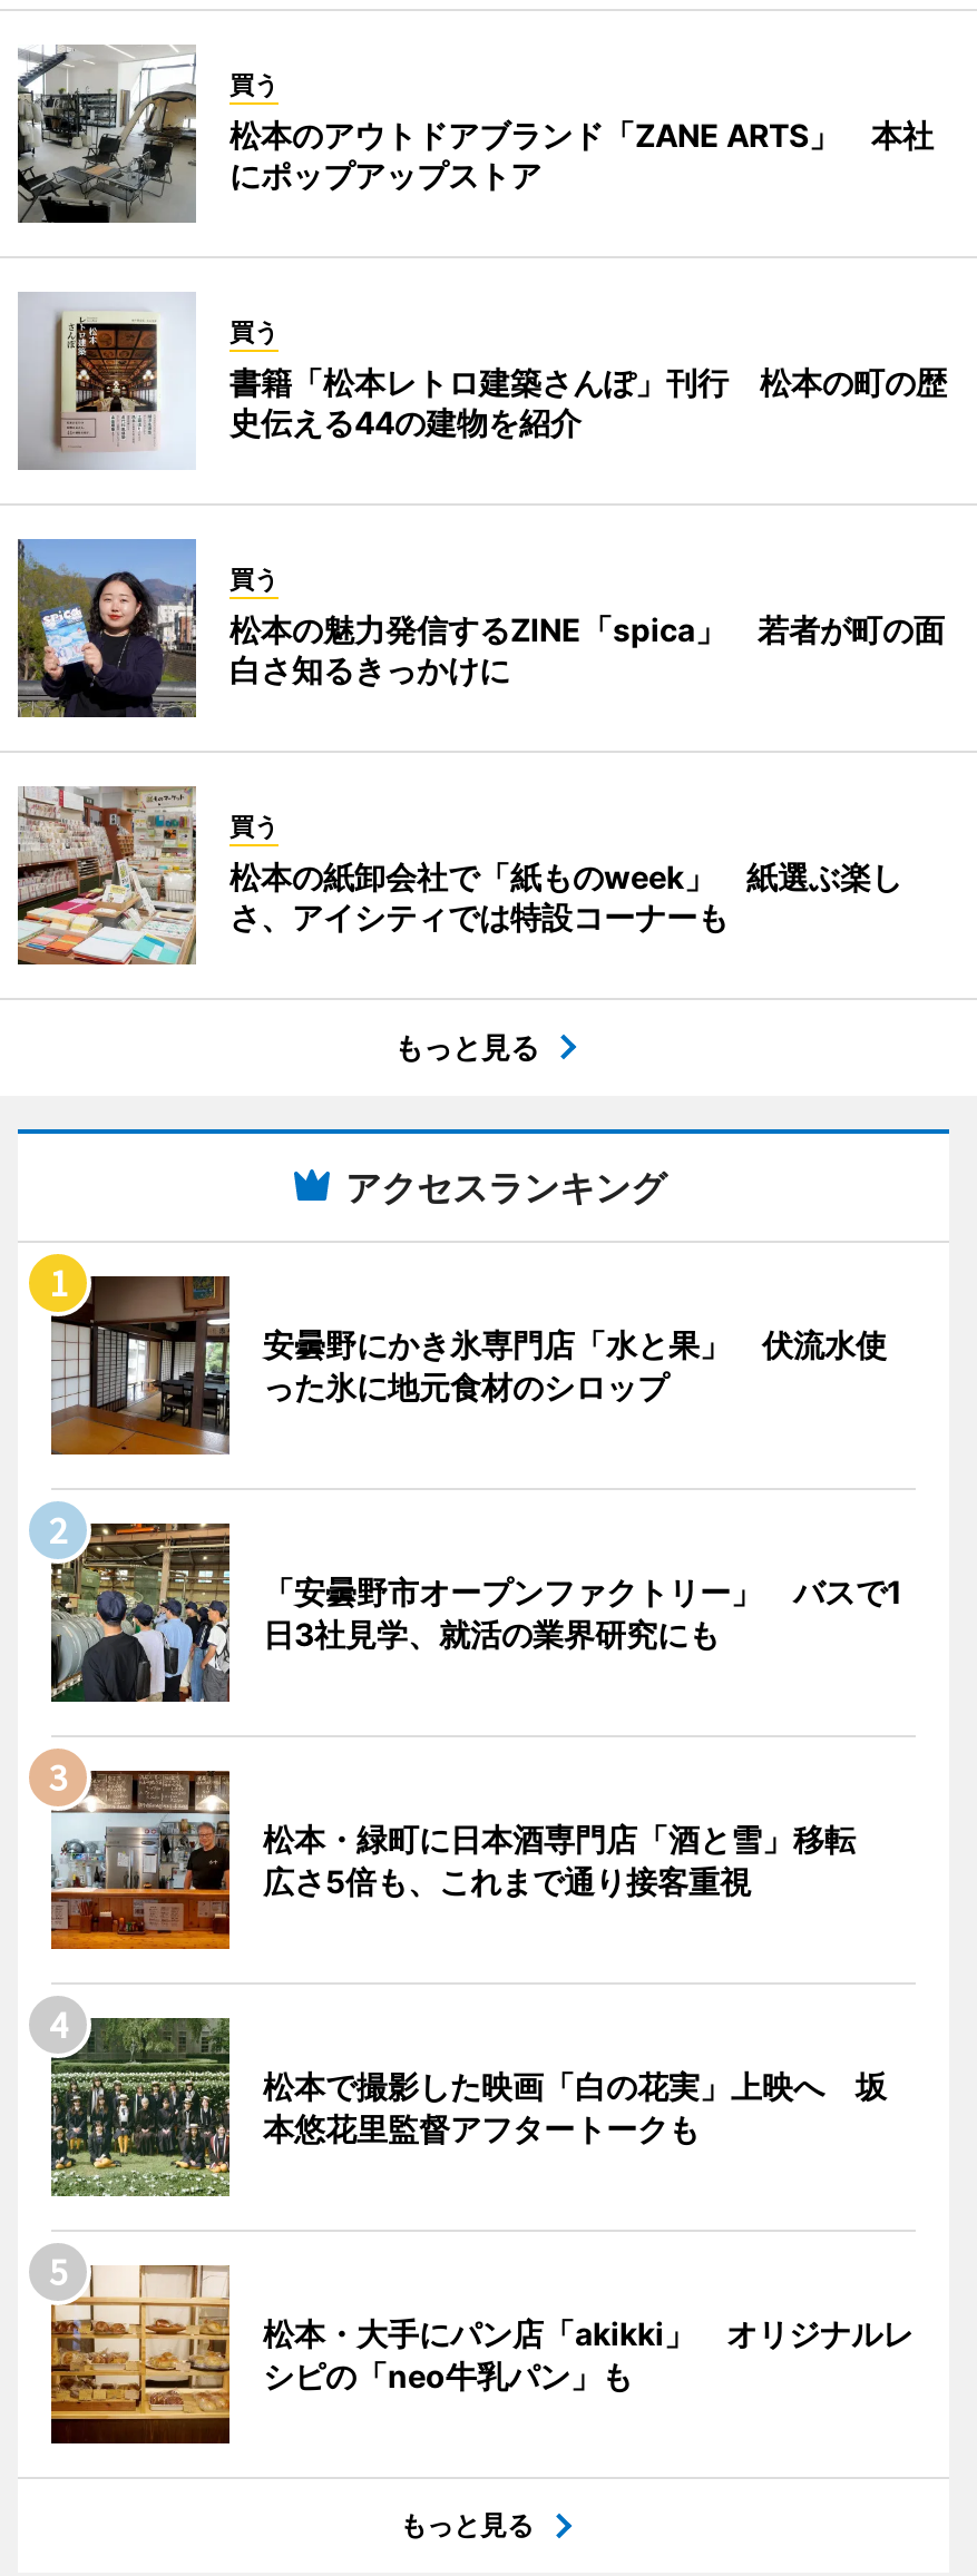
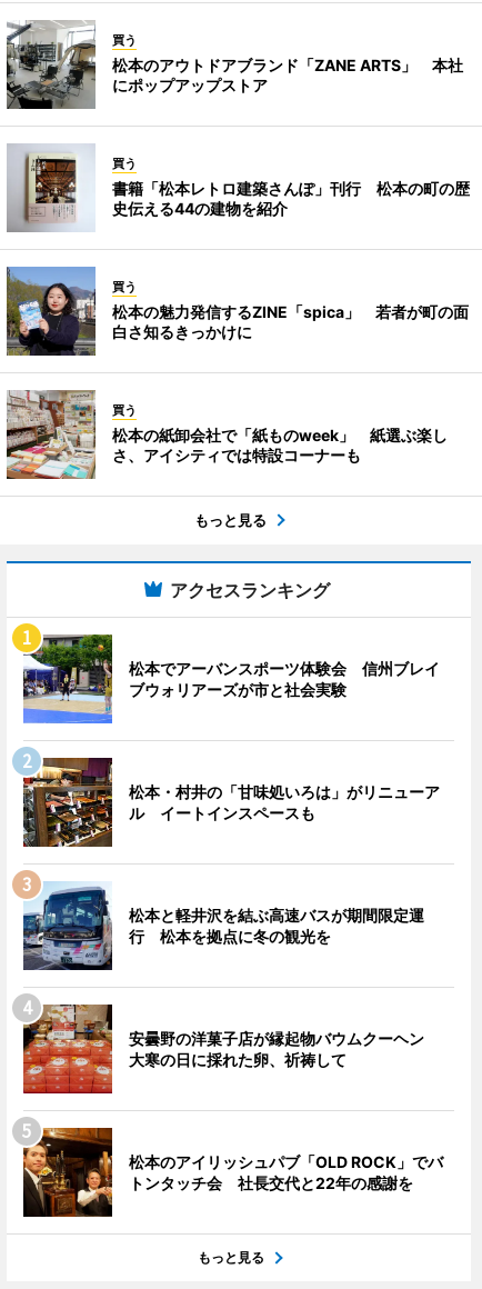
[49,1274,887,1457] [image] | 安曇野にかき氷専門店「水と果」 伏流水使 | った氷に地元食材のシロップ -> [22,633,440,725] [image] | 松本でアーバンスポーツ体験会 信州ブレイ | ブウォリアーズが市と社会実験
[51,1521,902,1704] [image] | 「安曇野市オープンファクトリー」 バスで1 | 日3社見学、就活の業界研究にも -> [22,758,440,848] [image] | 松本・村井の「甘味処いろは」がリニューア | ル イートインスペースも
[49,1769,887,1951] [image] | 松本・緑町に日本酒専門店「酒と雪」移転 | 広さ5倍も、これまで通り接客重視 -> [22,881,424,971] [image] | 松本と軽井沢を結ぶ高速バスが期間限定運 | 行 松本を拠点に冬の観光を
[49,2016,887,2198] [image] | 松本で撮影した映画「白の花実」上映へ 坂 | 本悠花里監督アフタートークも -> [22,1003,440,1095] [image] | 安曇野の洋菓子店が縁起物バウムクーヘン | 大寒の日に採れた卵、祈祷して
[49,2265,914,2443] [image] | 松本・大手にパン店「akikki」 オリジナルレ | シピの「neo牛乳パン」も -> [22,1127,443,1217] [image] | 松本のアイリッシュパブ「OLD ROCK」でバ | トンタッチ会 社長交代と22年の感謝を

